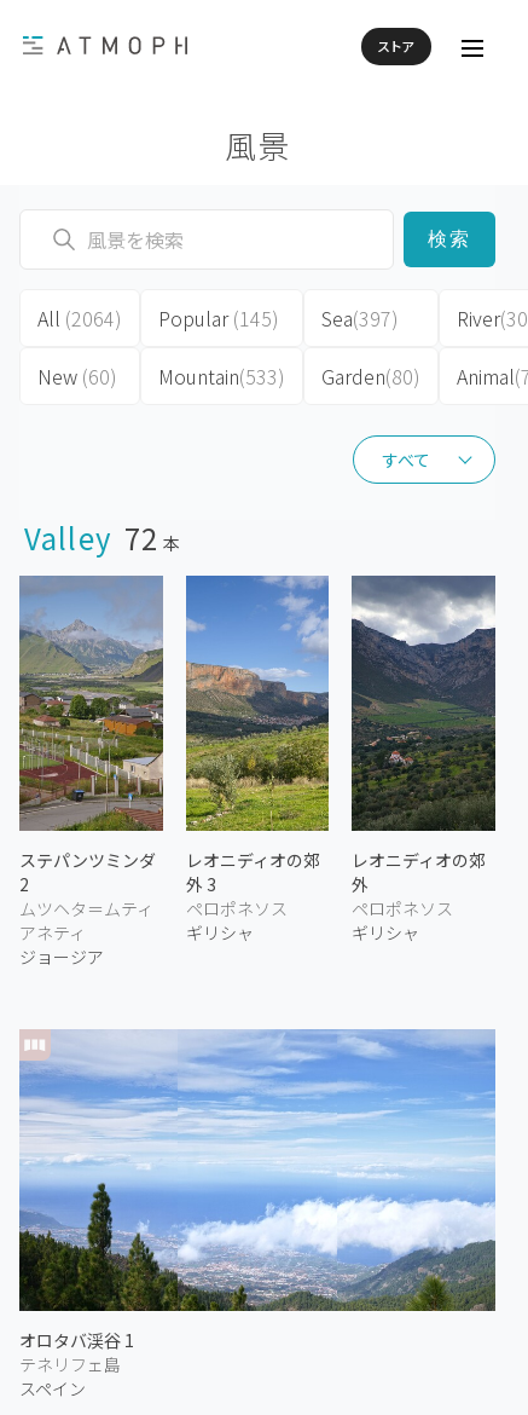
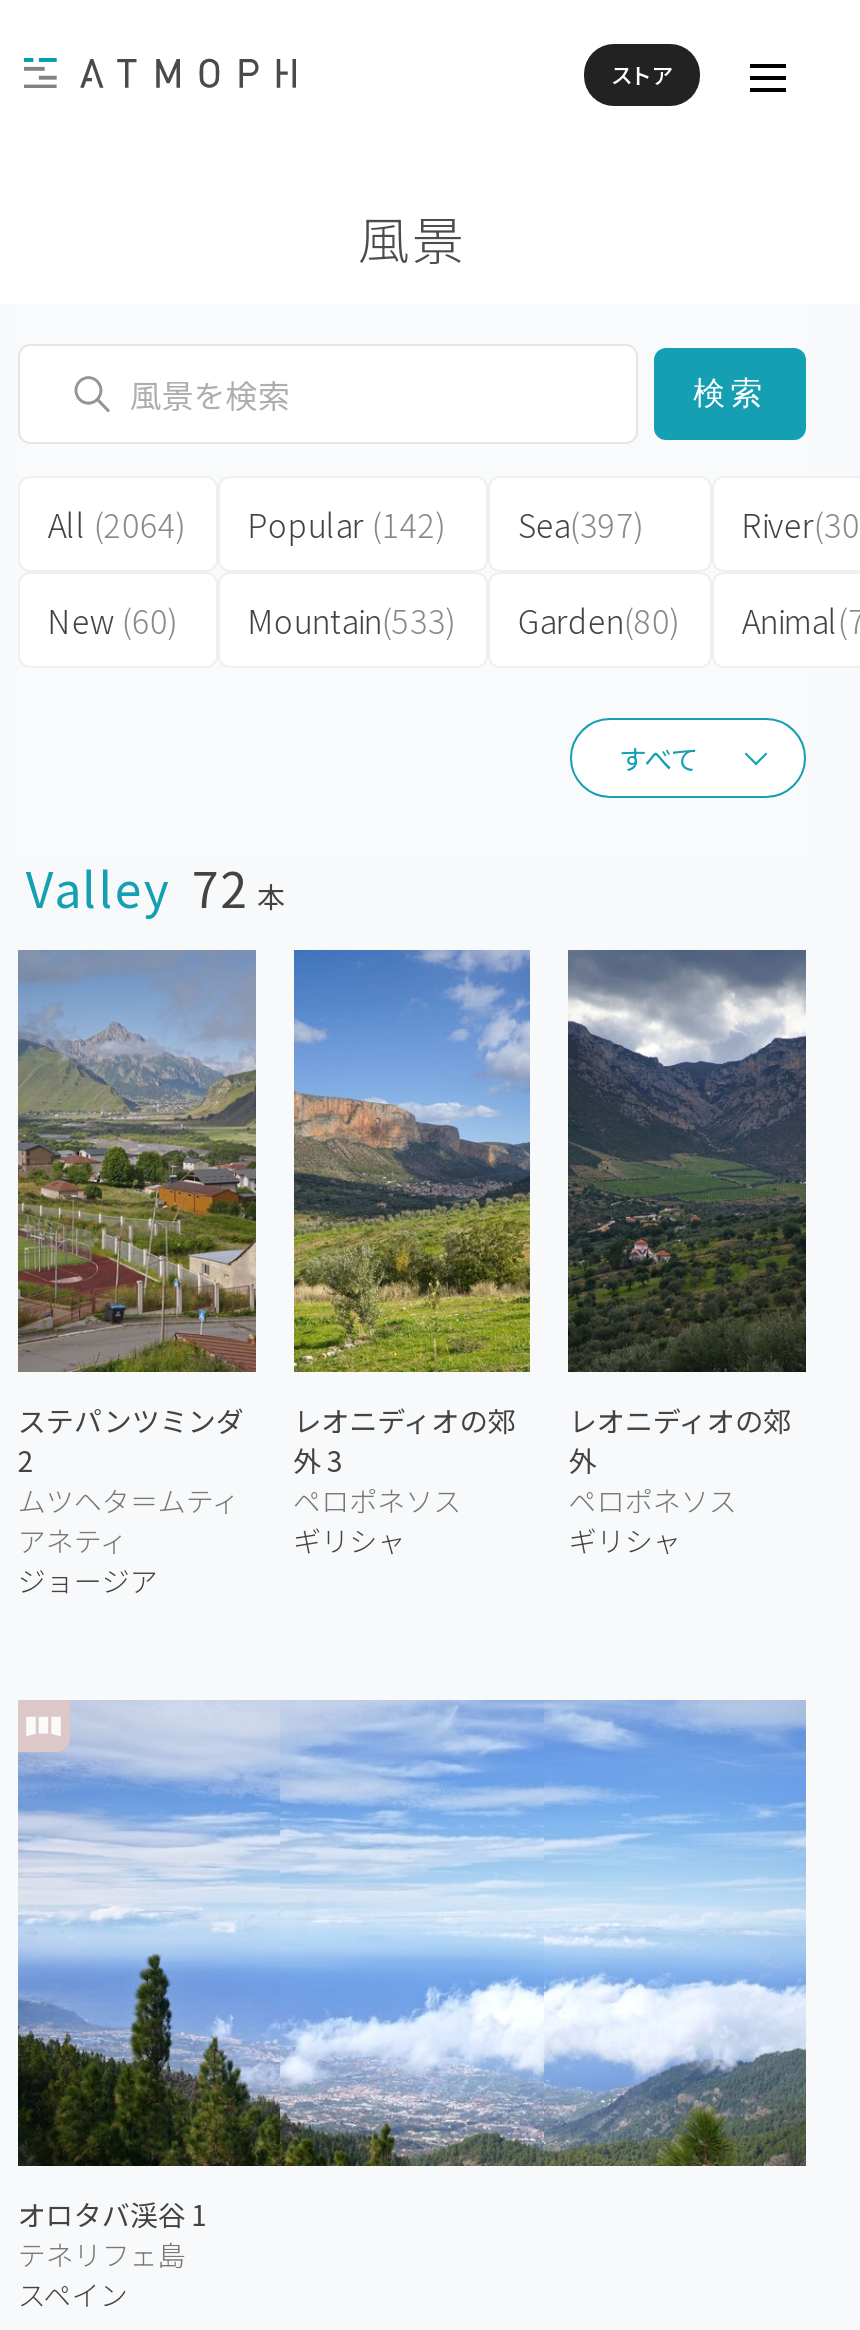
[158,304,279,333] Popular (145) -> [248,500,448,548] Popular (142)

